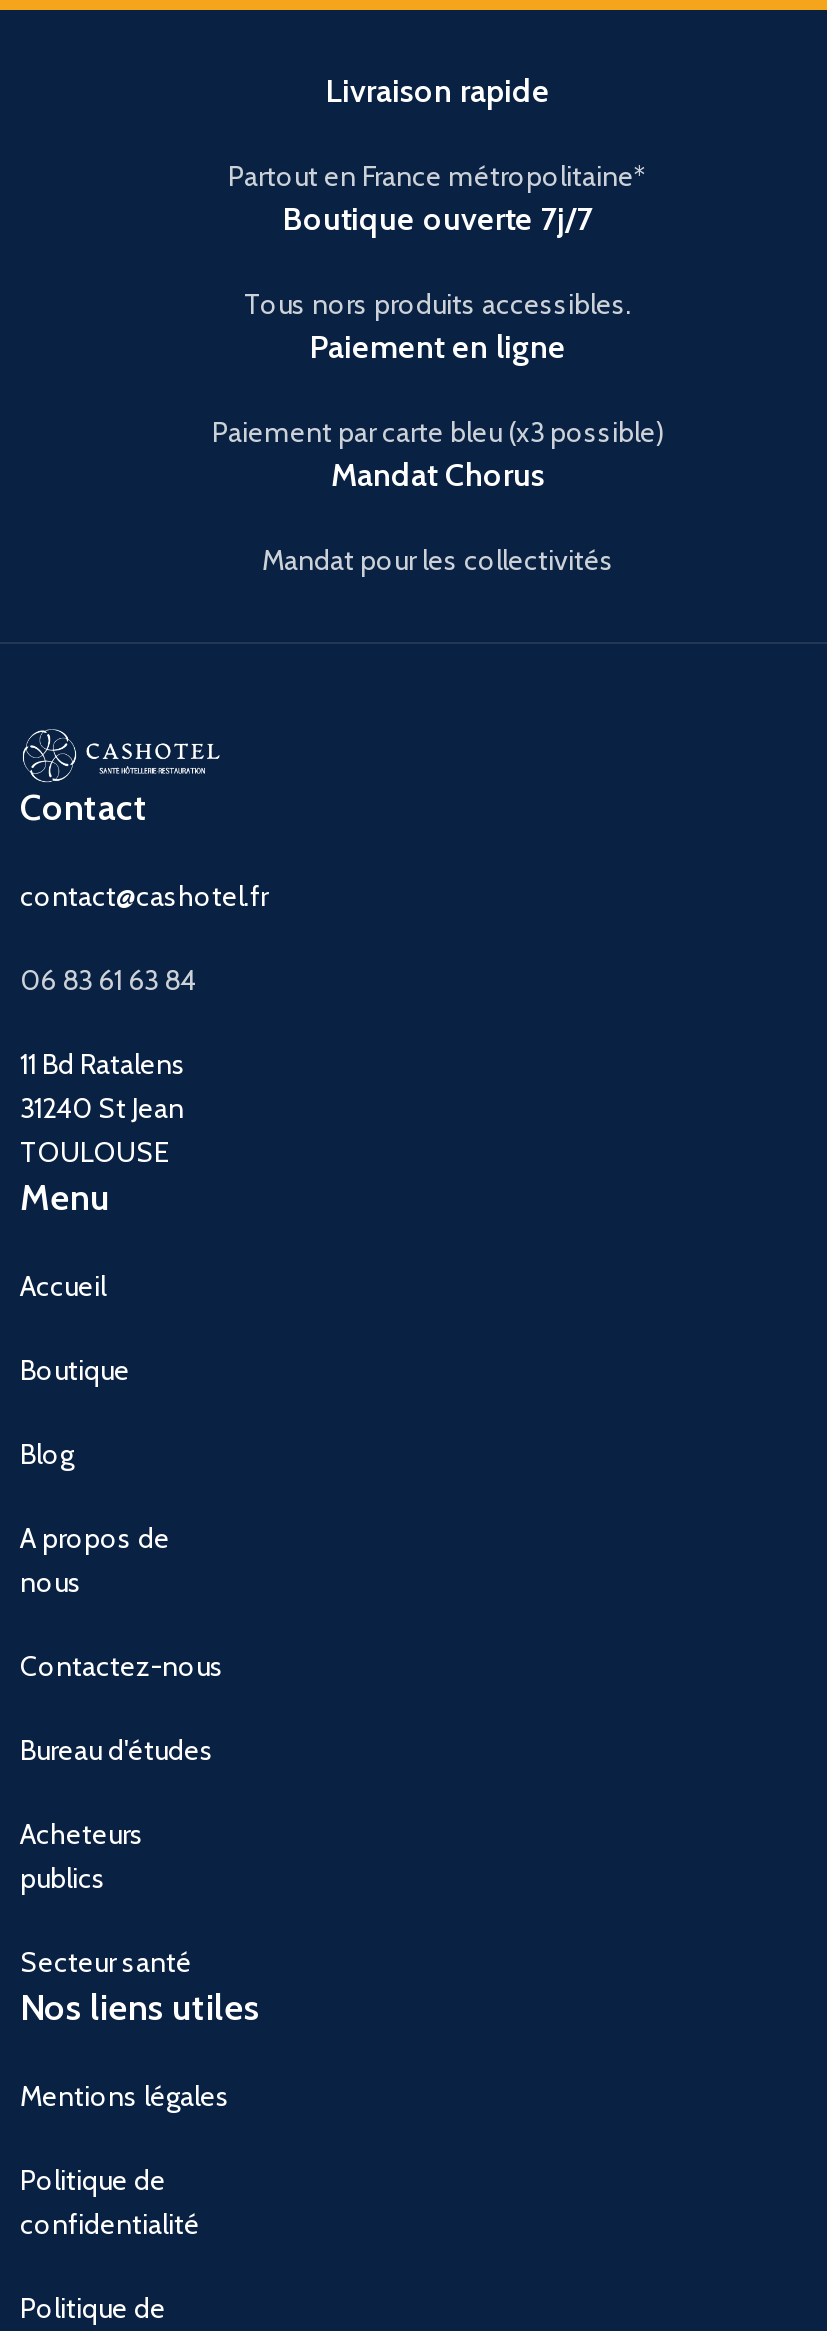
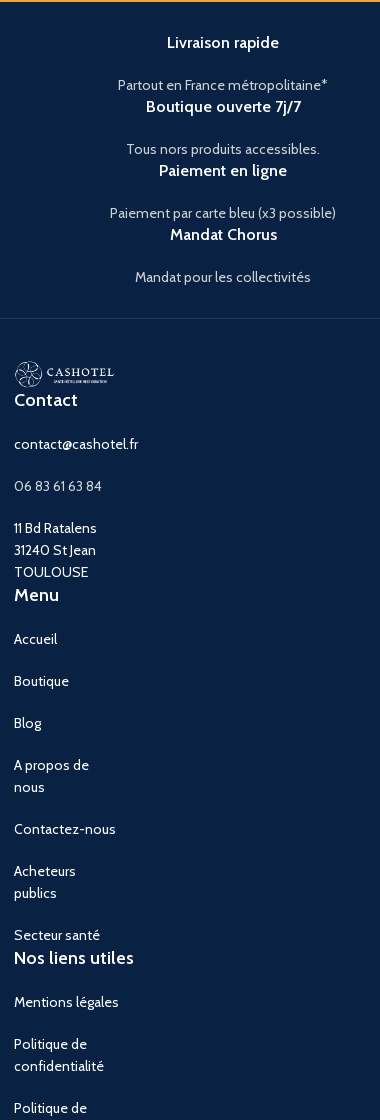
[20,1732,214,1768] Bureau d'études -> none

